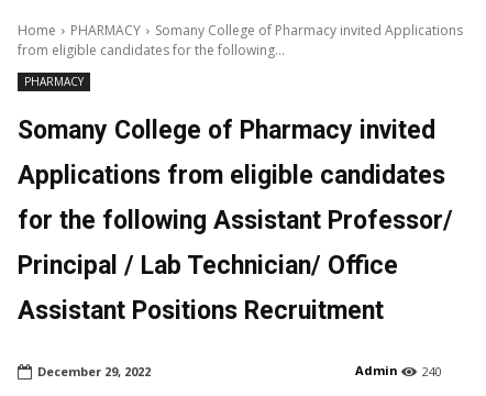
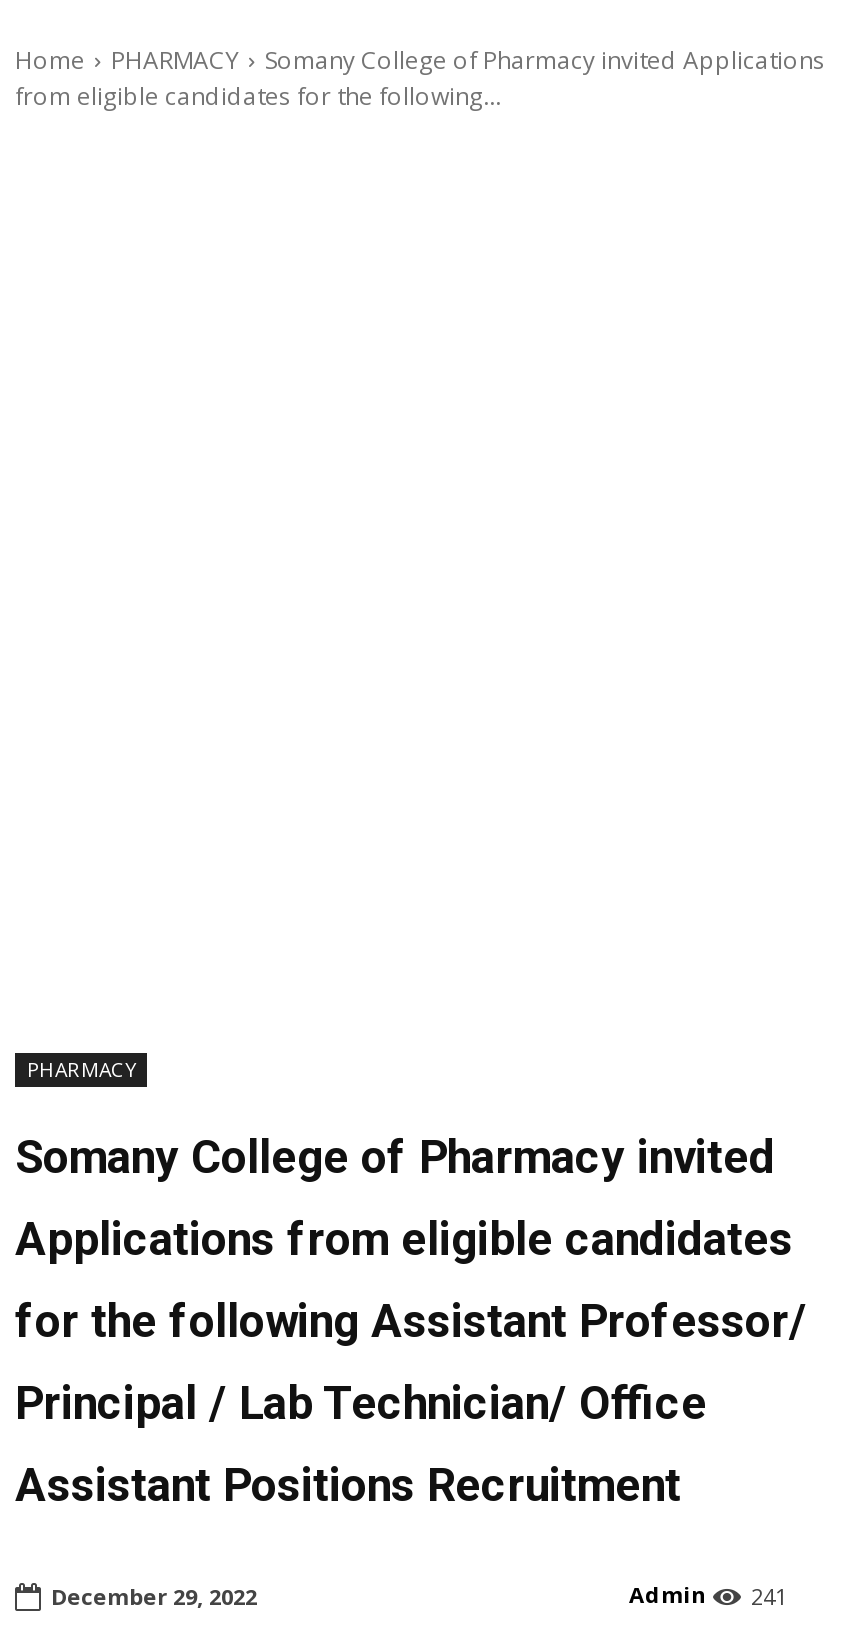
[355,362,442,380] Admin 240 -> [629,1579,787,1611] Admin 241

